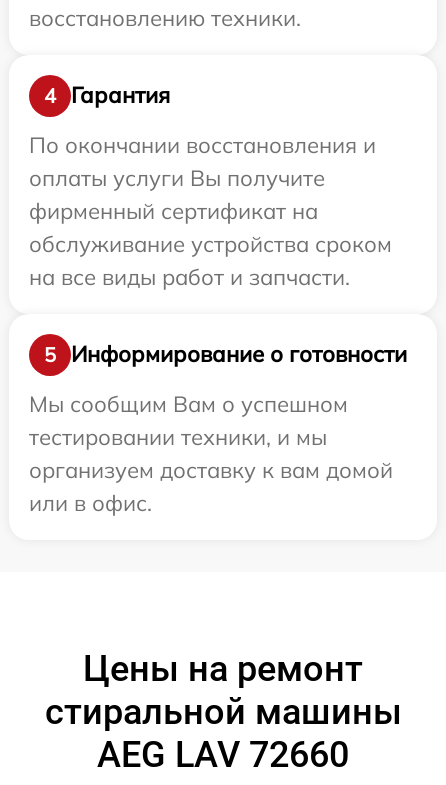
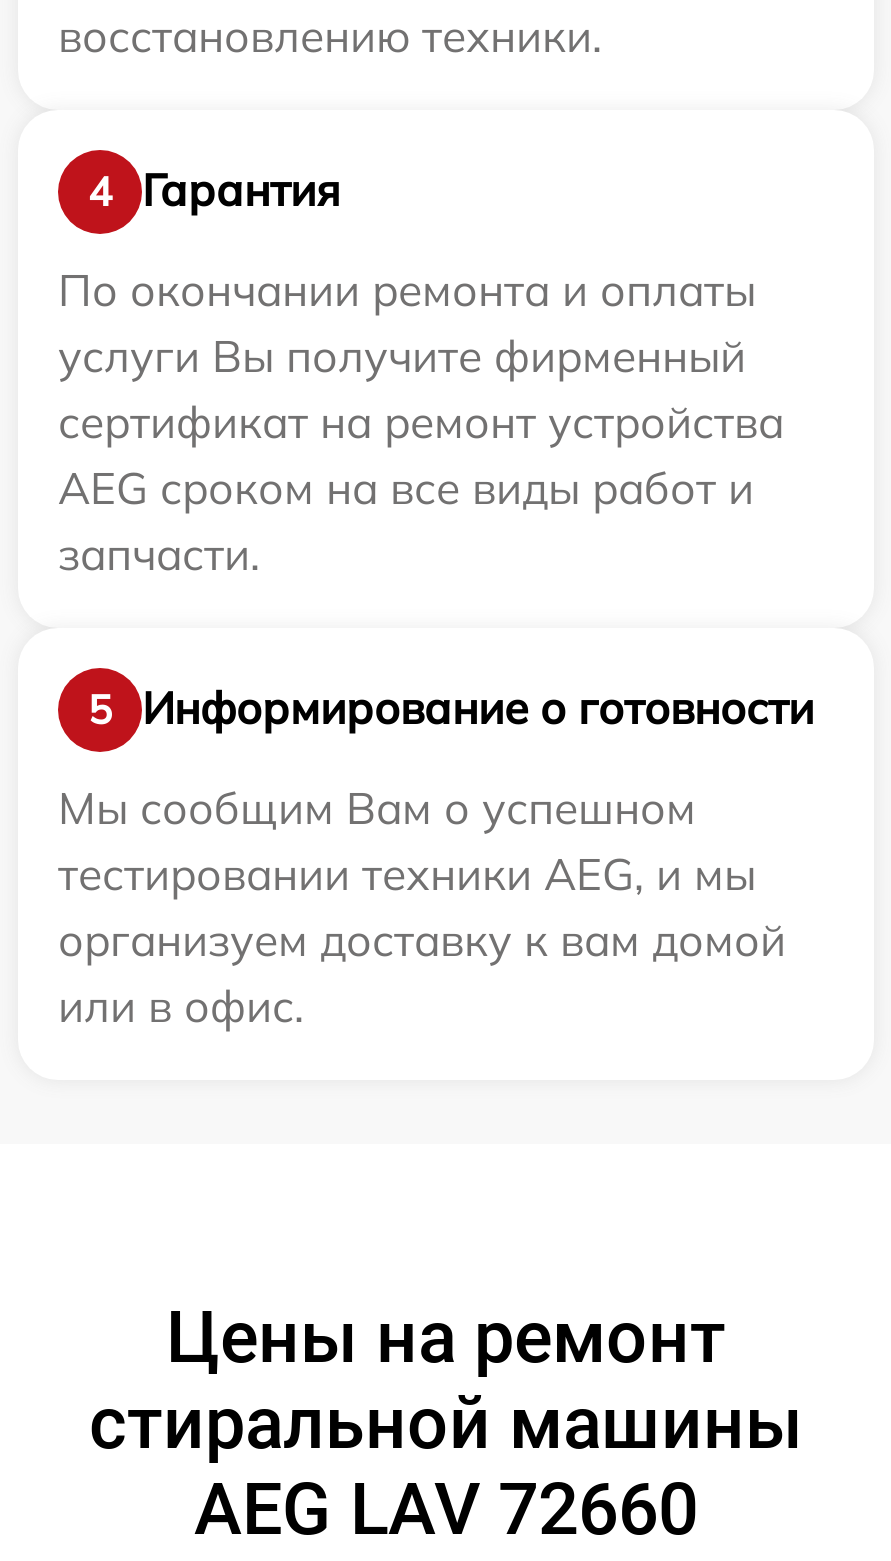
[29,131,392,291] По окончании восстановления и | оплаты услуги Вы получите | фирменный сертификат на | обслуживание устройства сроком | на все виды работ и запчасти. -> [58,261,784,581] По окончании ремонта и оплаты | услуги Вы получите фирменный | сертификат на ремонт устройства | AEG сроком на все виды работ и | запчасти.
[29,423,327,451] тестировании техники, и мы -> [58,845,756,901] тестировании техники AEG, и мы

